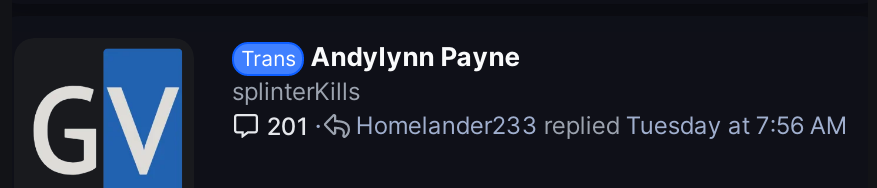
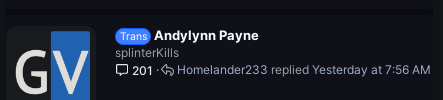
[626,109,848,139] Tuesday at 7:56 AM -> [312,62,431,77] Yesterday at 7:56 AM

